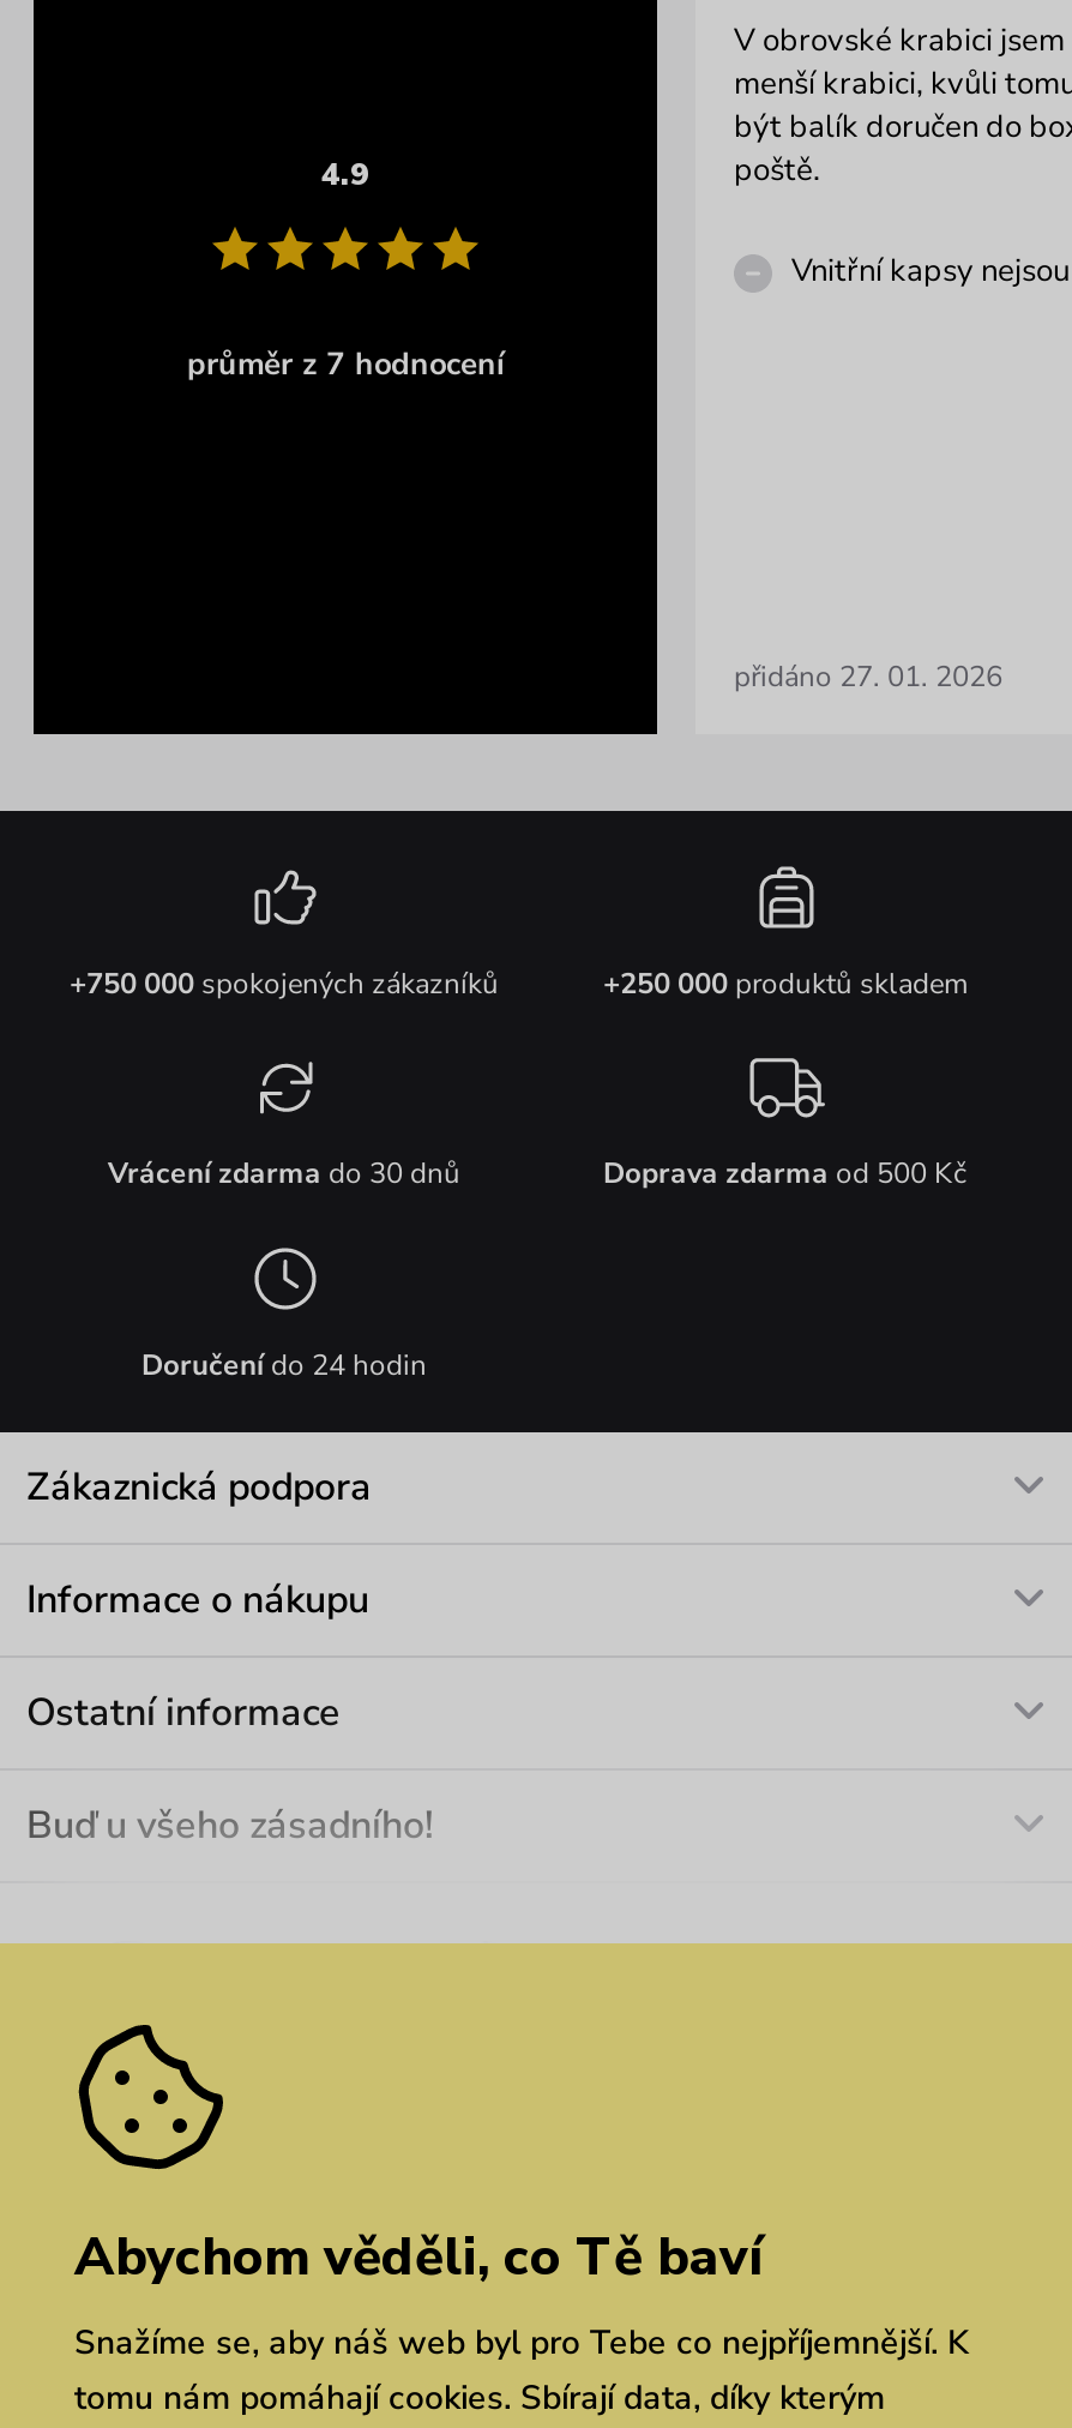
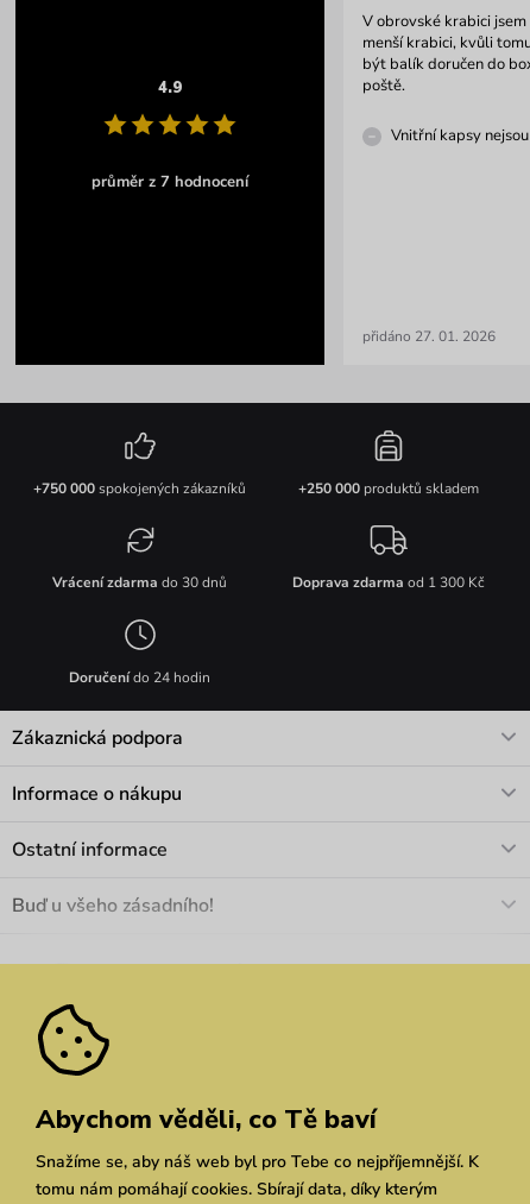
[603,1155,968,1193] Doprava zdarma od 500 Kč -> [292,573,484,592] Doprava zdarma od 1 300 Kč

